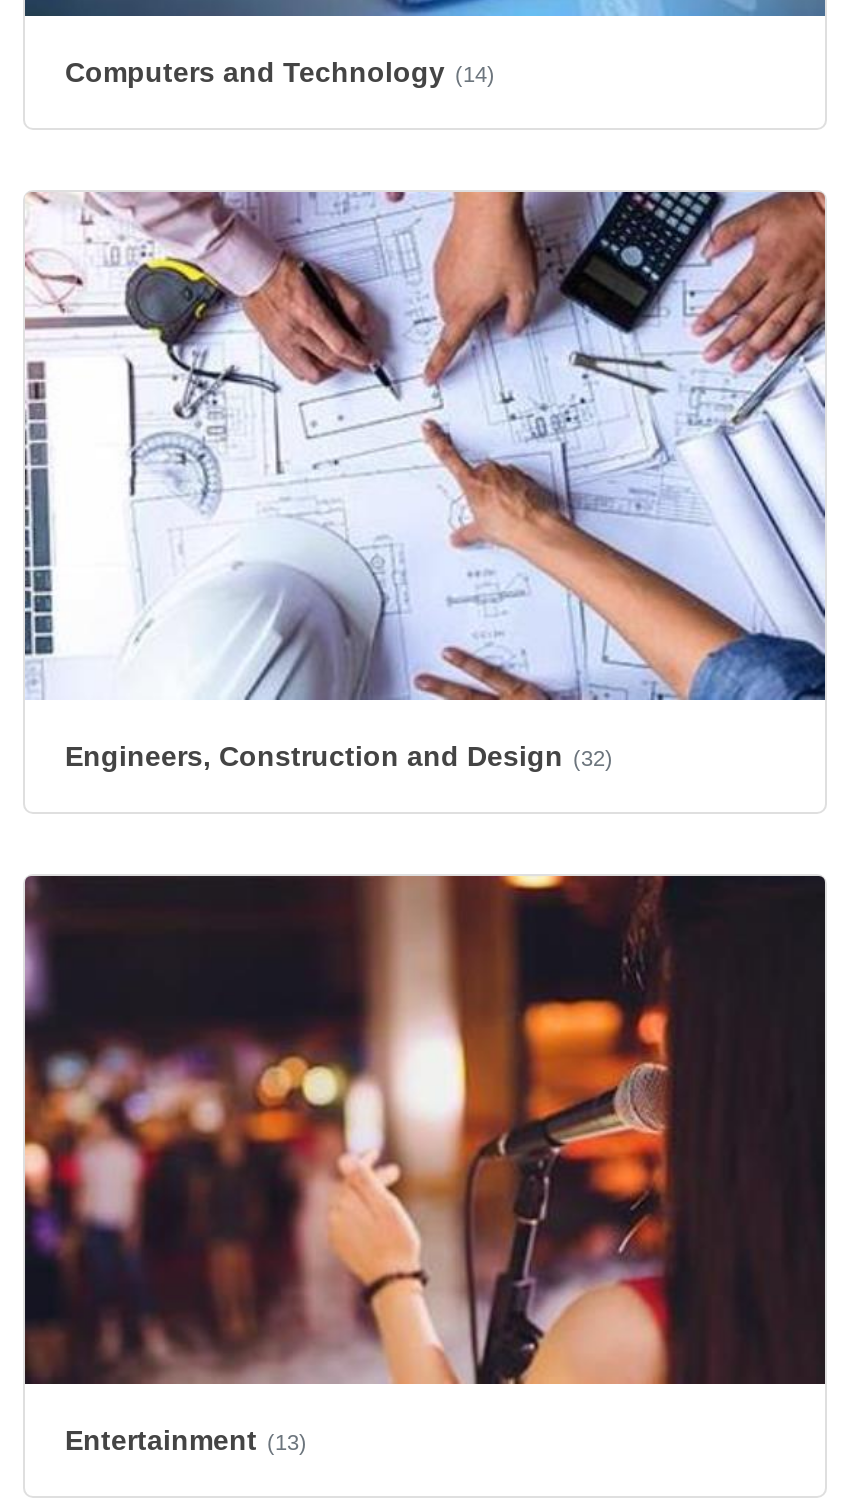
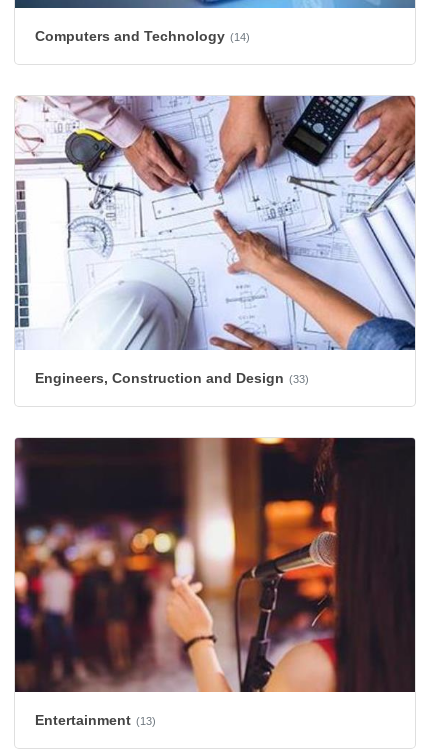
[65,740,613,772] Engineers, Construction and Design (32) -> [35,370,309,386] Engineers, Construction and Design (33)

